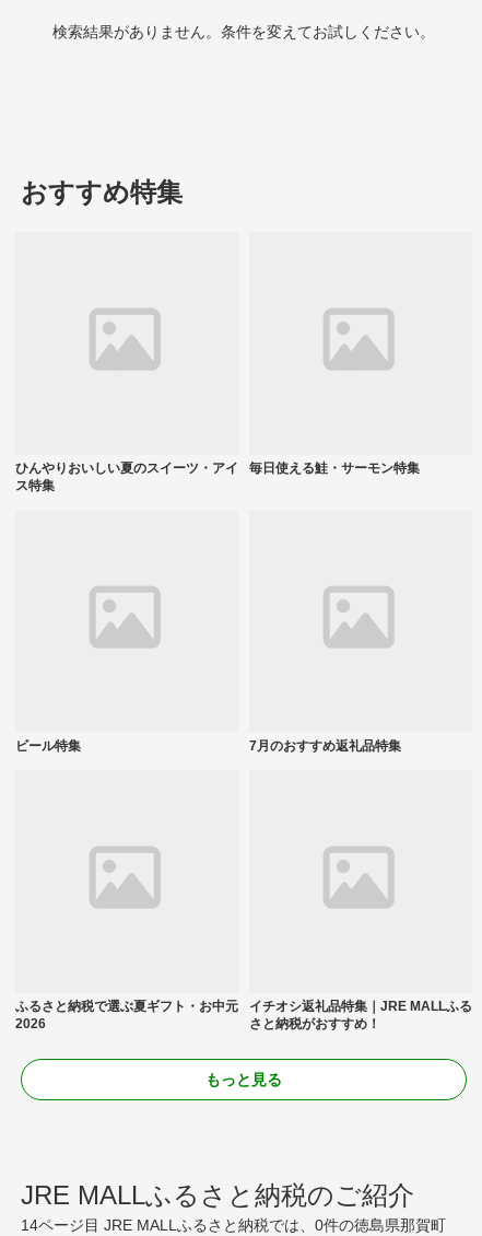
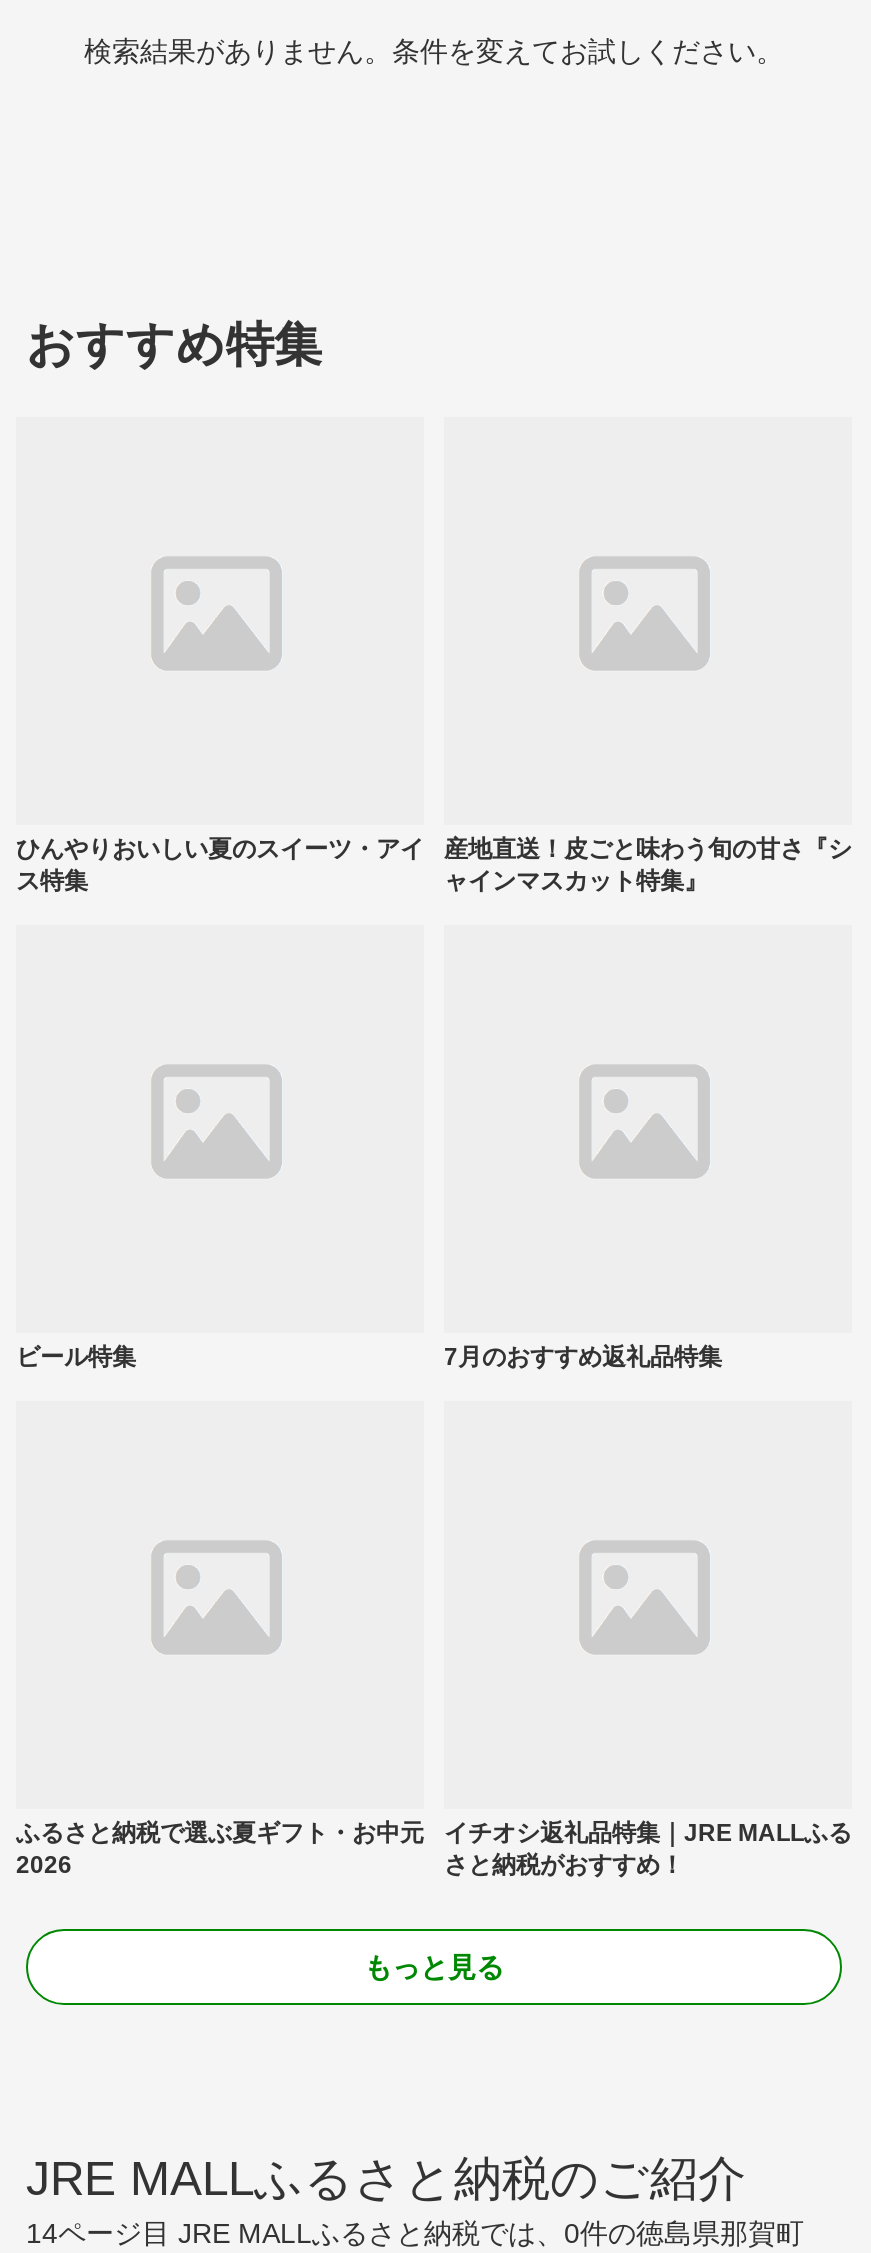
[249,460,420,475] 毎日使える鮭・サーモン特集 -> [444,834,852,894] 産地直送！皮ごと味わう旬の甘さ『シ | ャインマスカット特集』

